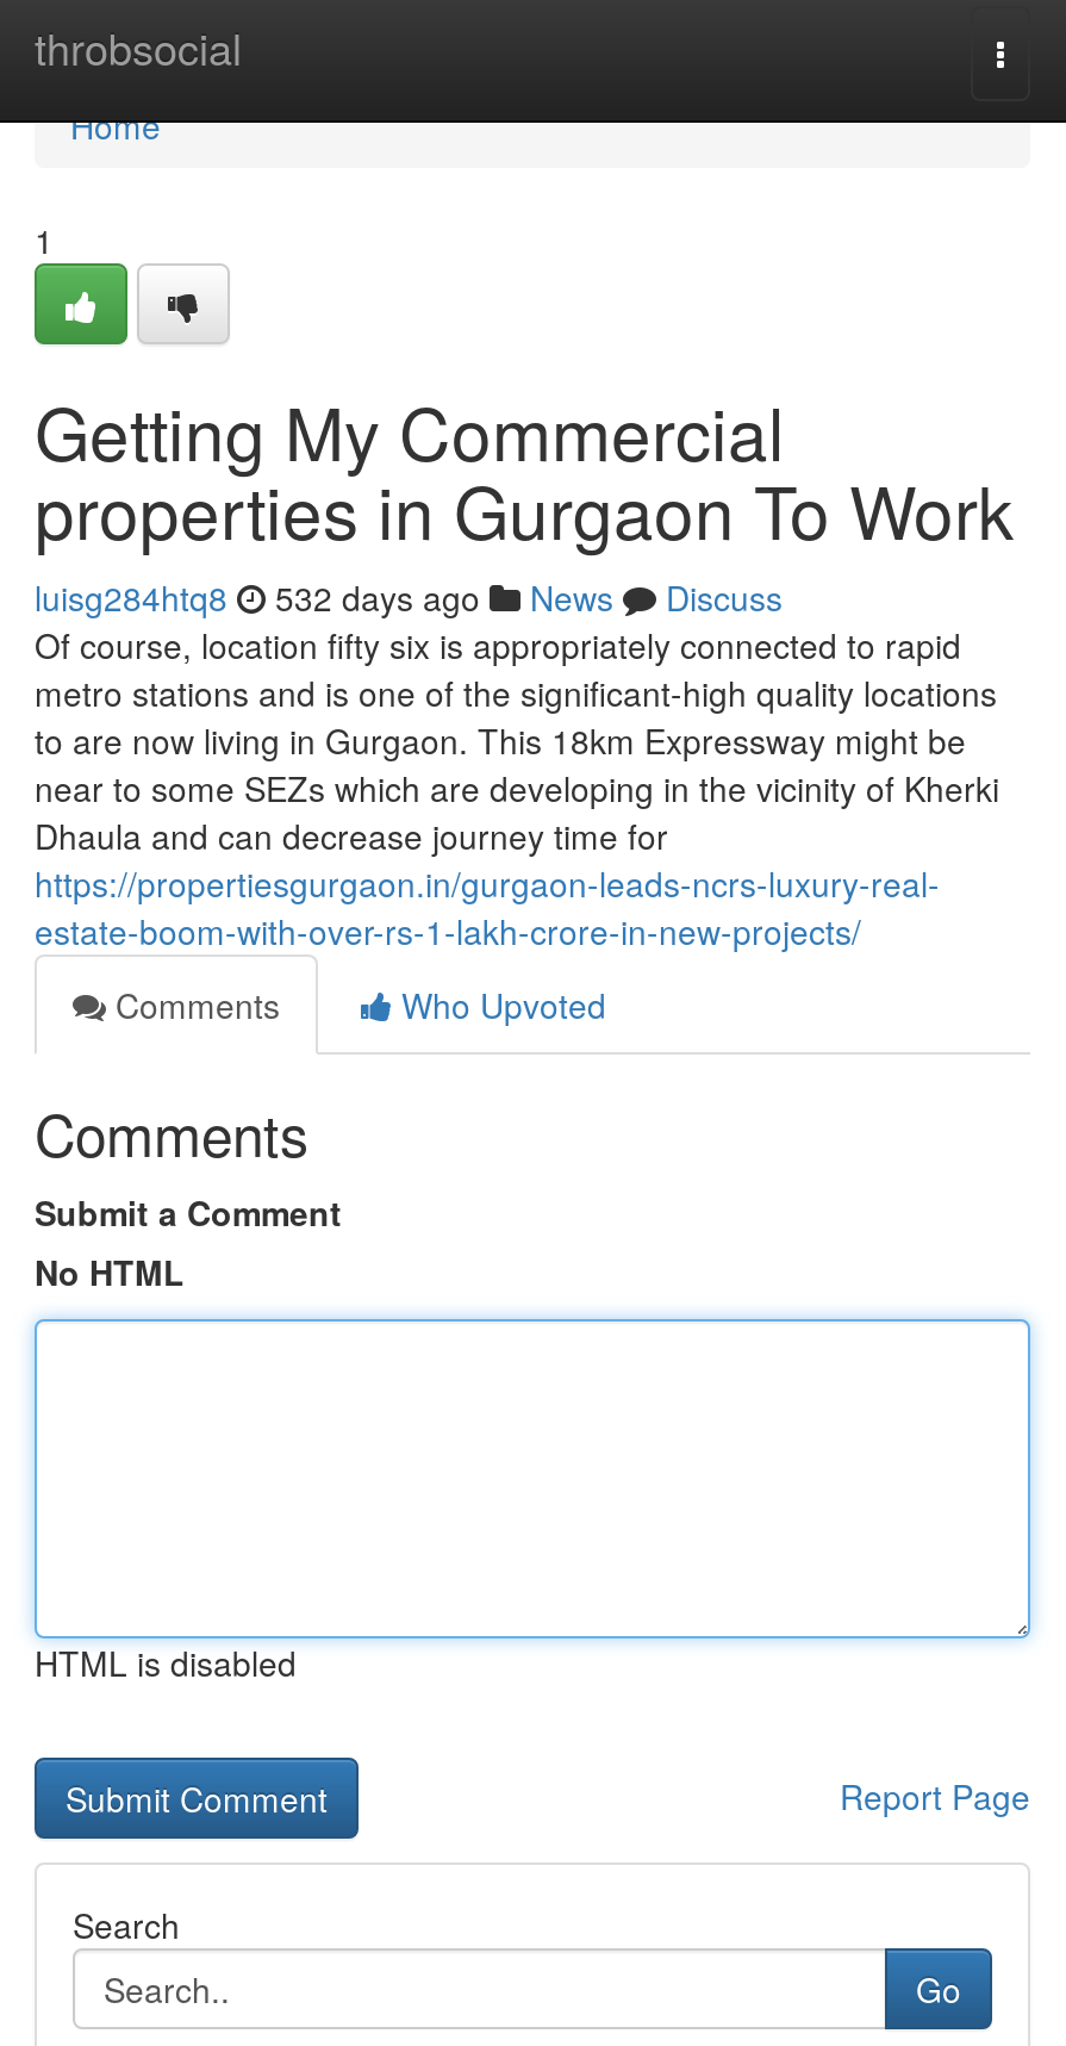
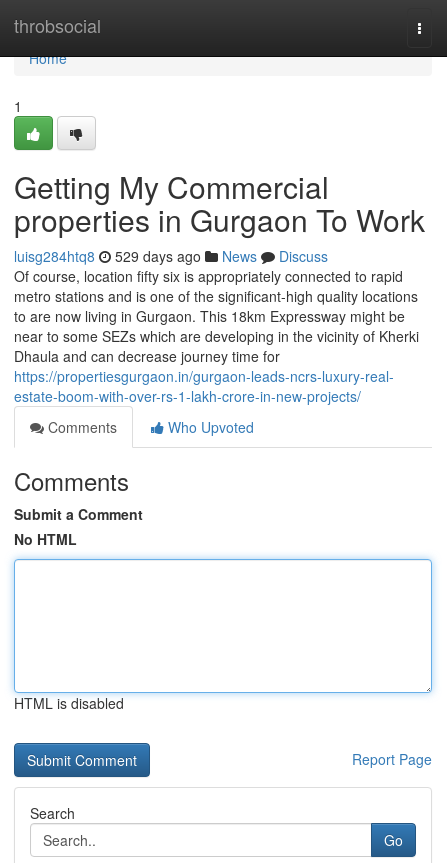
[35,573,783,621] luisg284htq8 532 days ago News Discuss -> [14,246,328,266] luisg284htq8 529 days ago News Discuss

